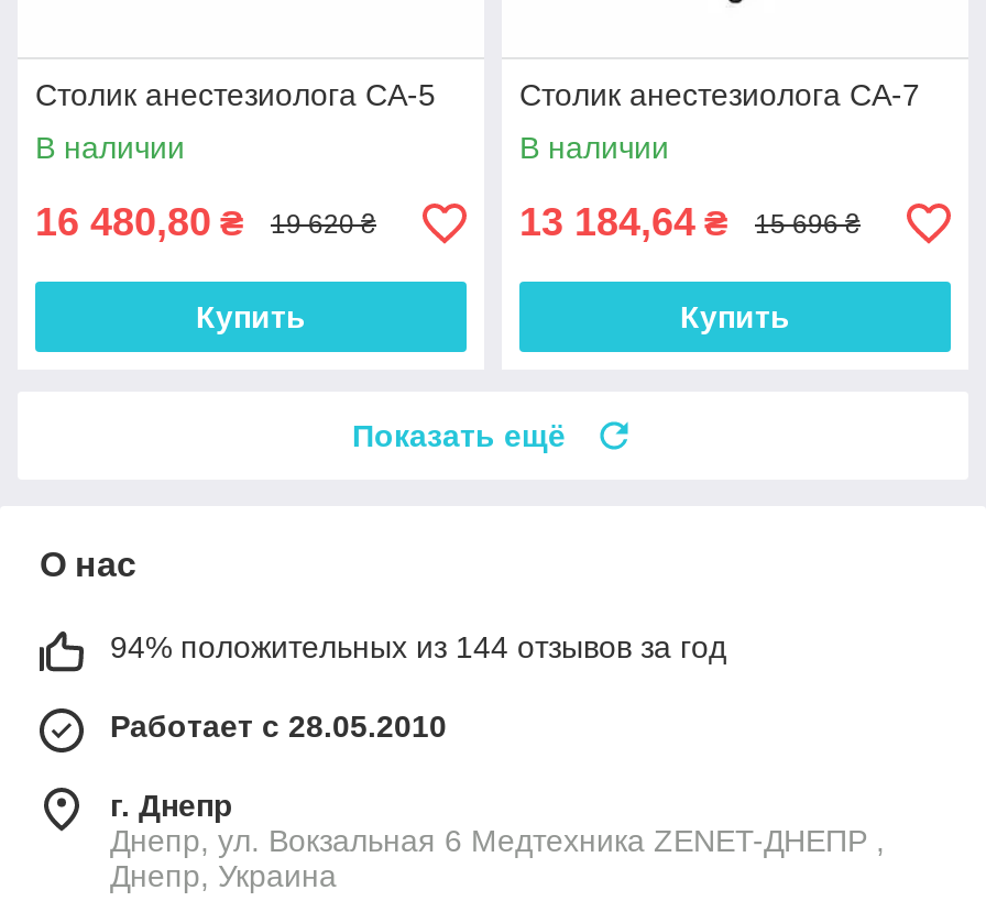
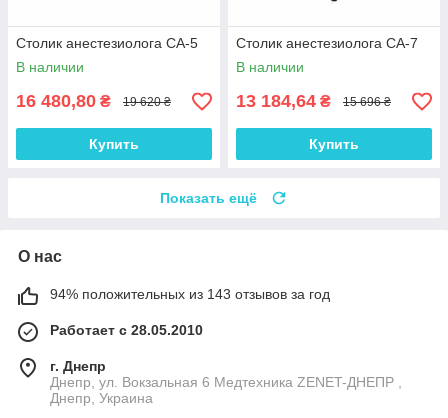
[110,630,726,665] 94% положительных из 144 отзывов за год -> [50,286,330,302] 94% положительных из 143 отзывов за год

